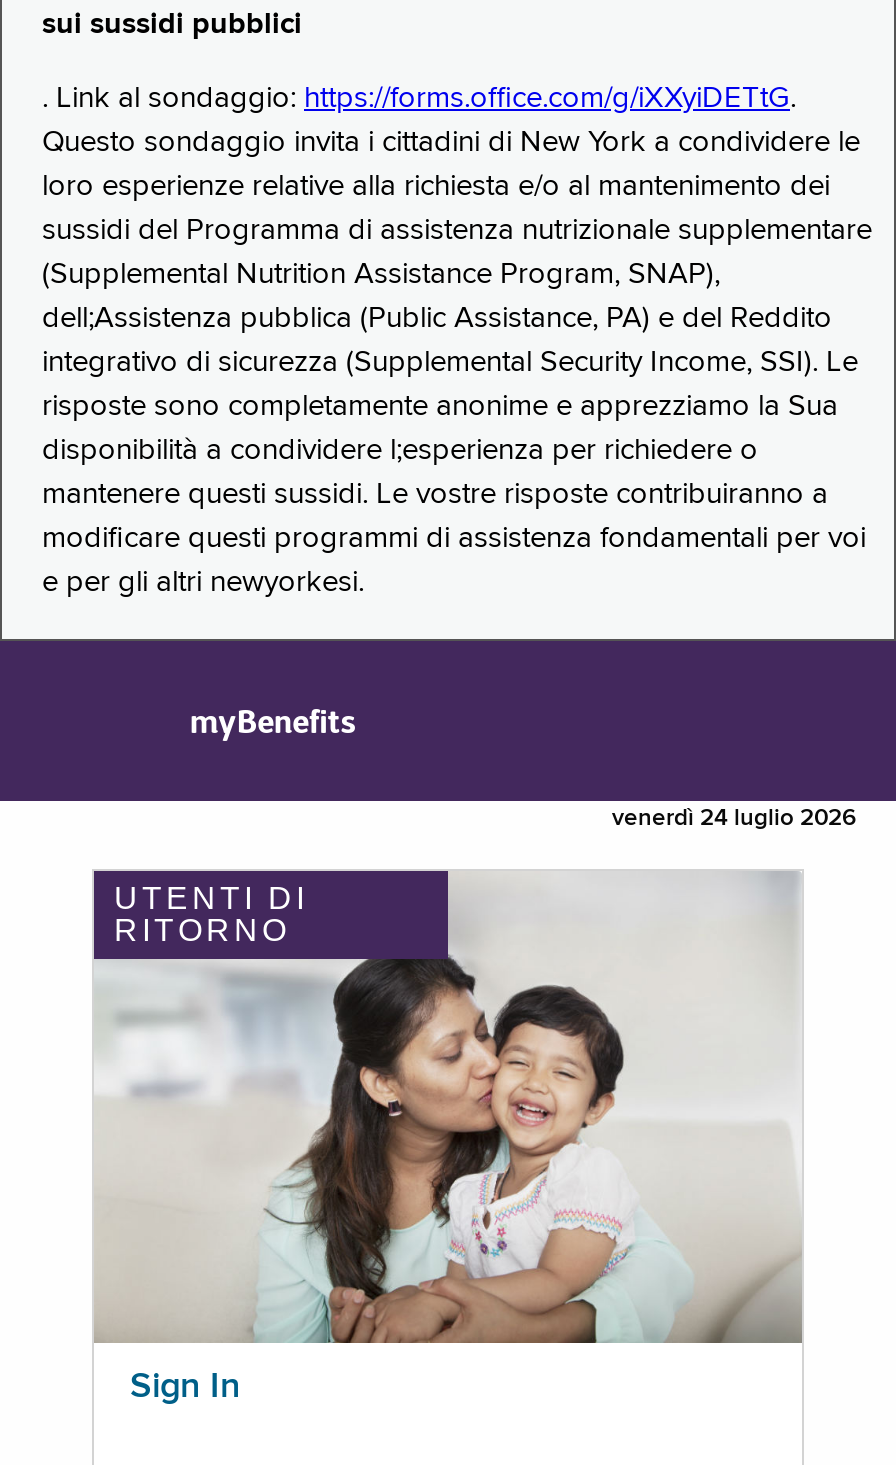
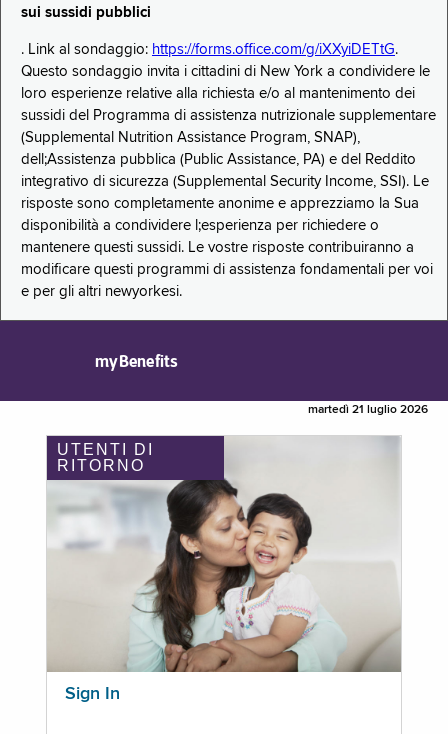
[612,807,856,831] venerdì 24 luglio 2026 -> [308,404,428,416] martedì 21 luglio 2026

